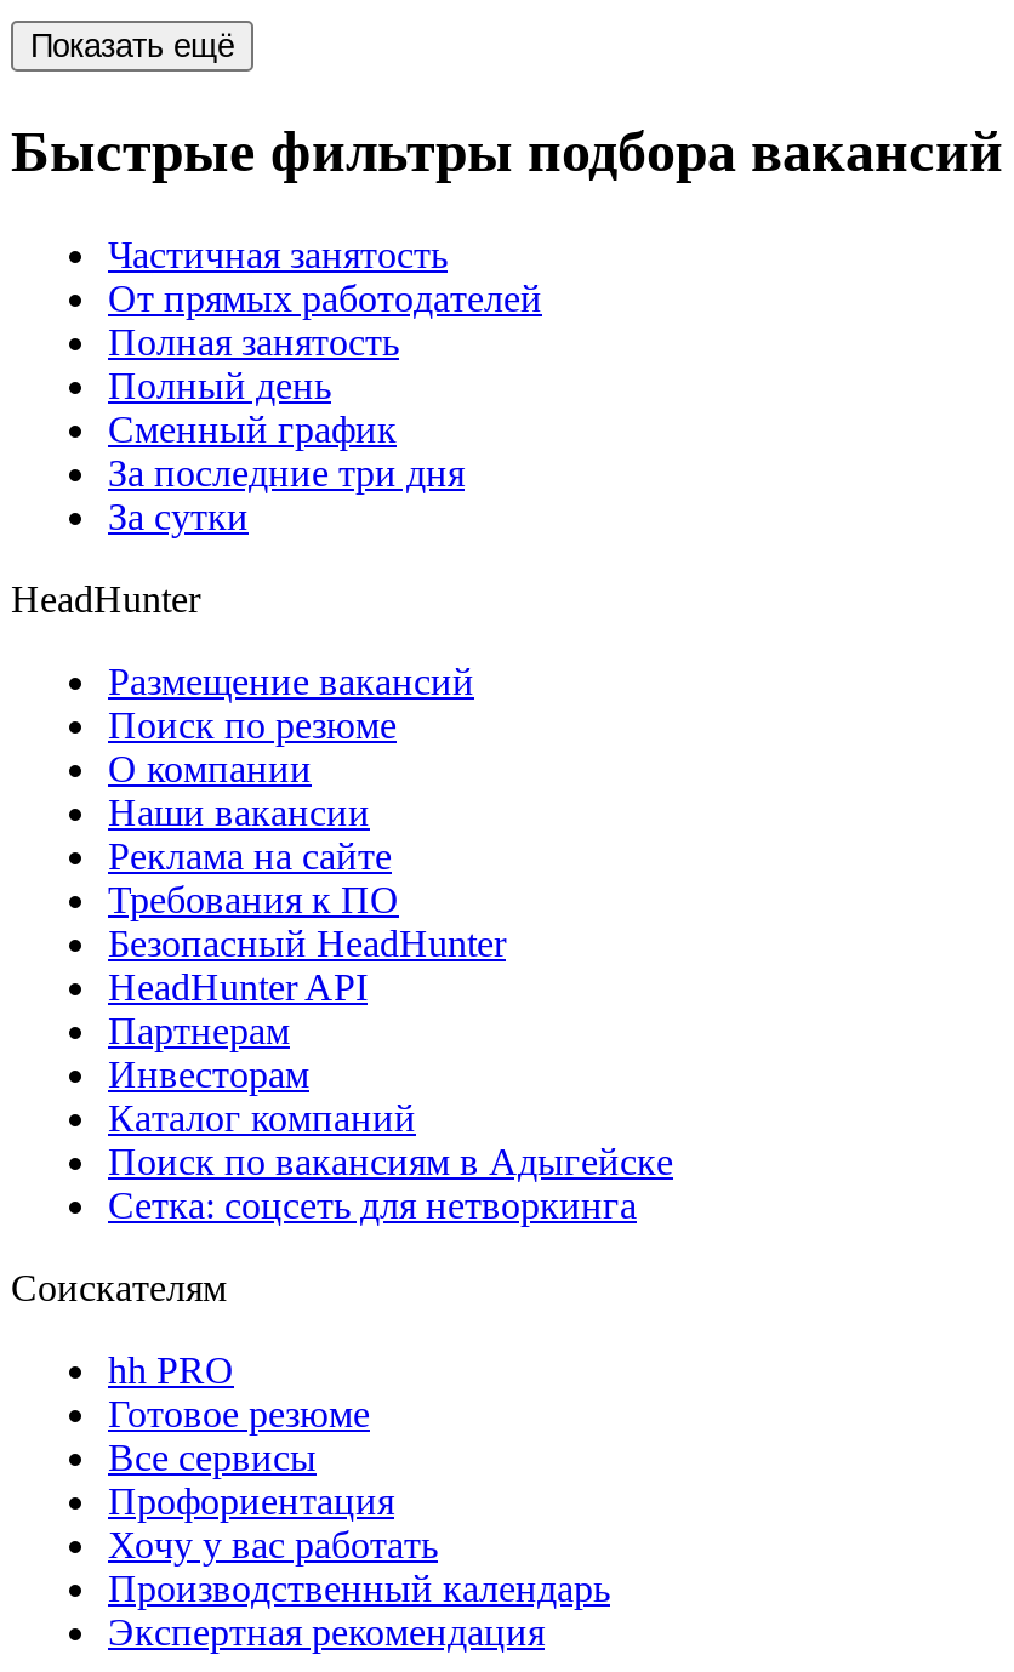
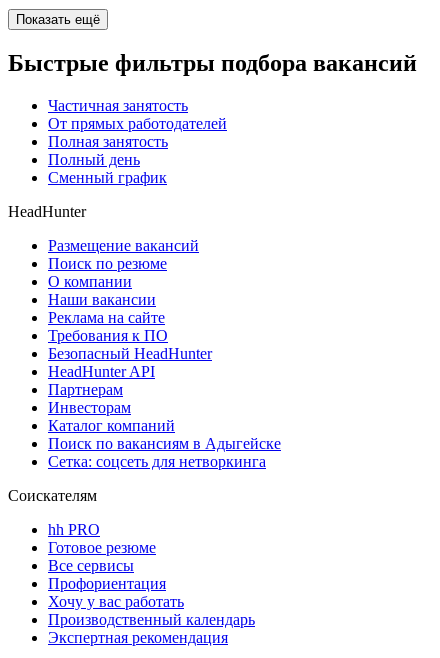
[108,452,465,537] За последние три дня | За сутки -> none

